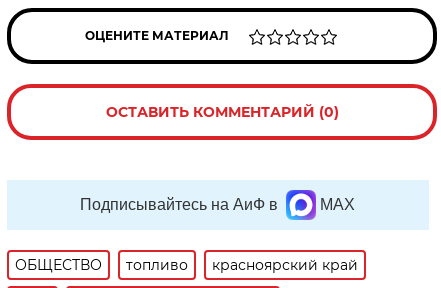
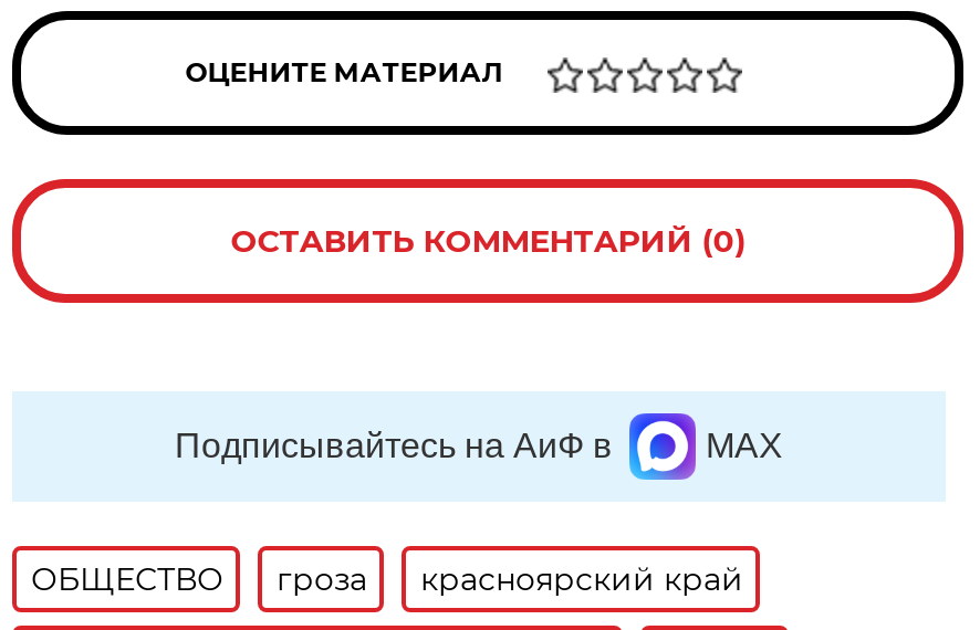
[126,256,188,274] топливо -> [276,559,367,599] гроза

